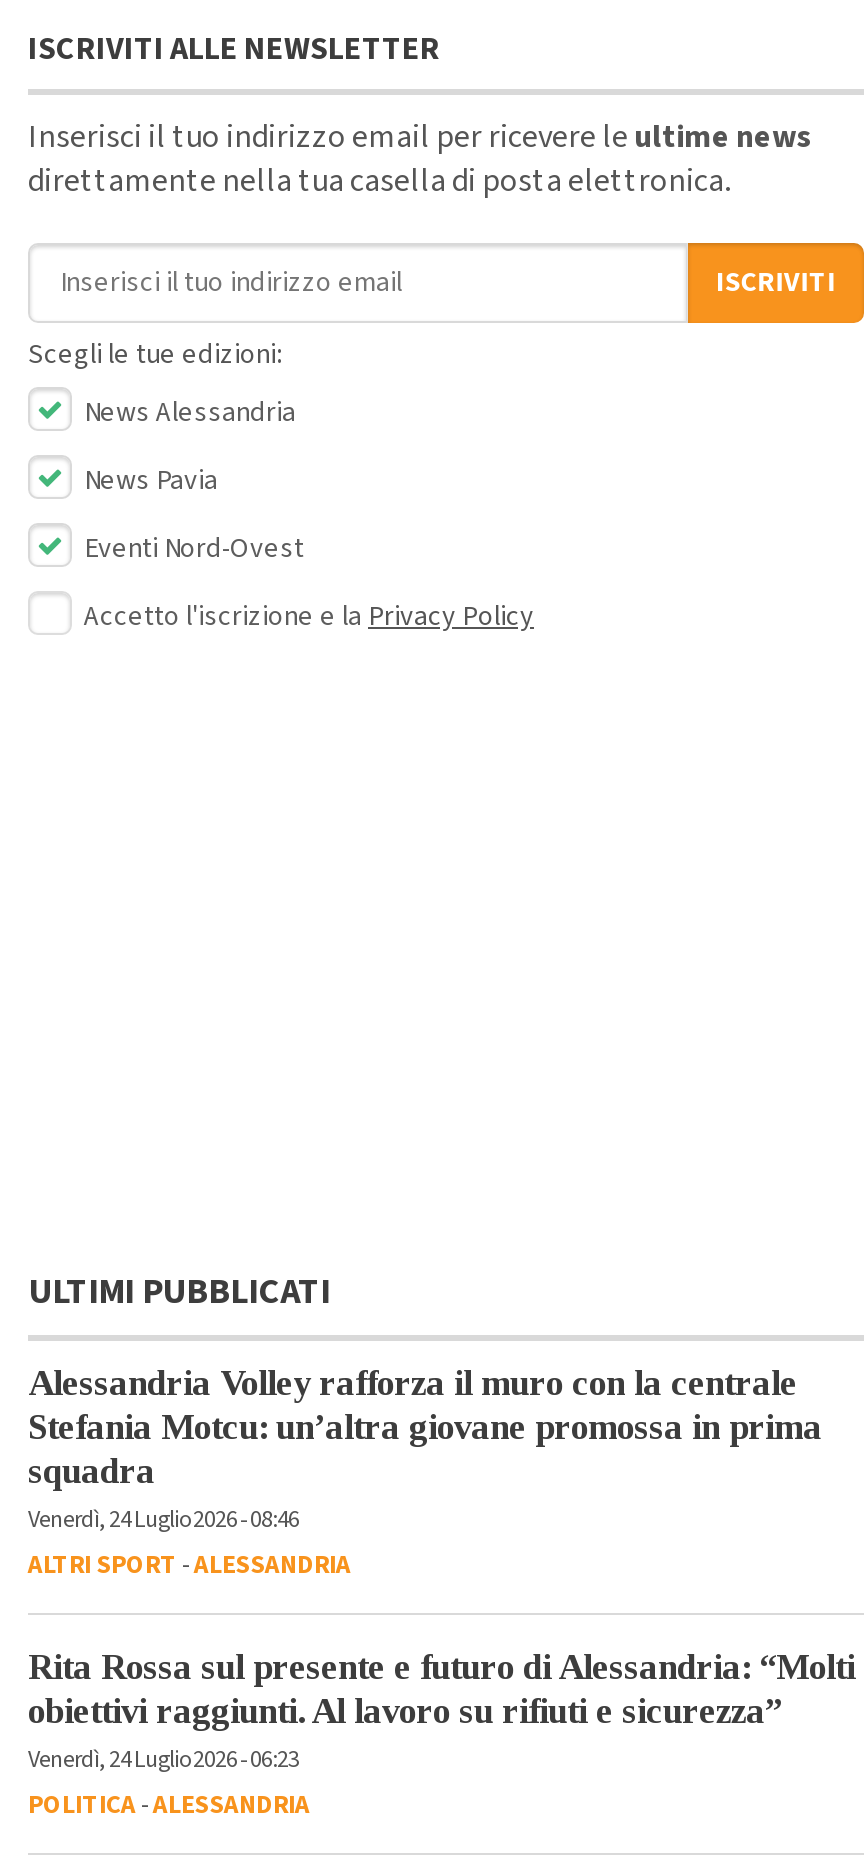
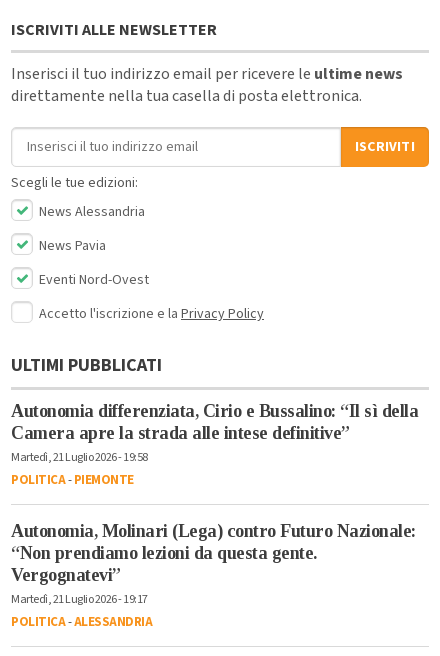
[28,1363,822,1583] Alessandria Volley rafforza il muro con la centrale | Stefania Motcu: un’altra giovane promossa in prima | squadra | Venerdì, 24 Luglio 2026 - 08:46 | ALTRI SPORT -ALESSANDRIA -> [11,401,418,489] Autonomia differenziata, Cirio e Bussalino: “Il sì della | Camera apre la strada alle intese definitive” | Martedì, 21 Luglio 2026 - 19:58 | POLITICA-PIEMONTE
[28,1647,855,1777] Rita Rossa sul presente e futuro di Alessandria: “Molti | obiettivi raggiunti. Al lavoro su rifiuti e sicurezza” | Venerdì, 24 Luglio 2026 - 06:23 -> [11,521,415,608] Autonomia, Molinari (Lega) contro Futuro Nazionale: | “Non prendiamo lezioni da questa gente. | Vergognatevi” | Martedì, 21 Luglio 2026 - 19:17

